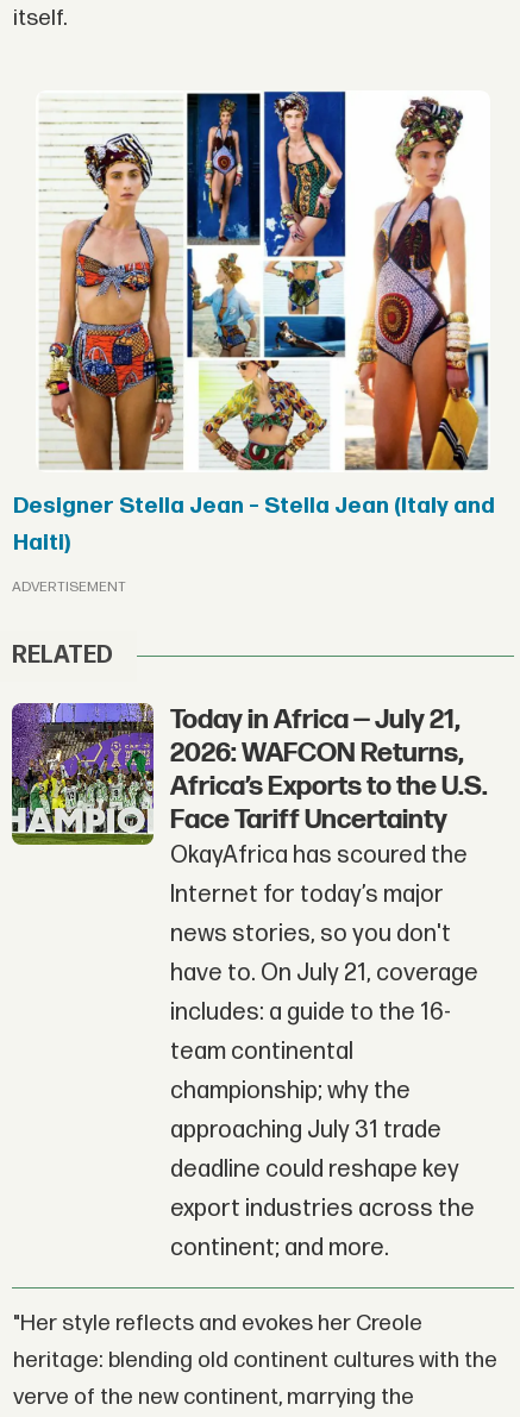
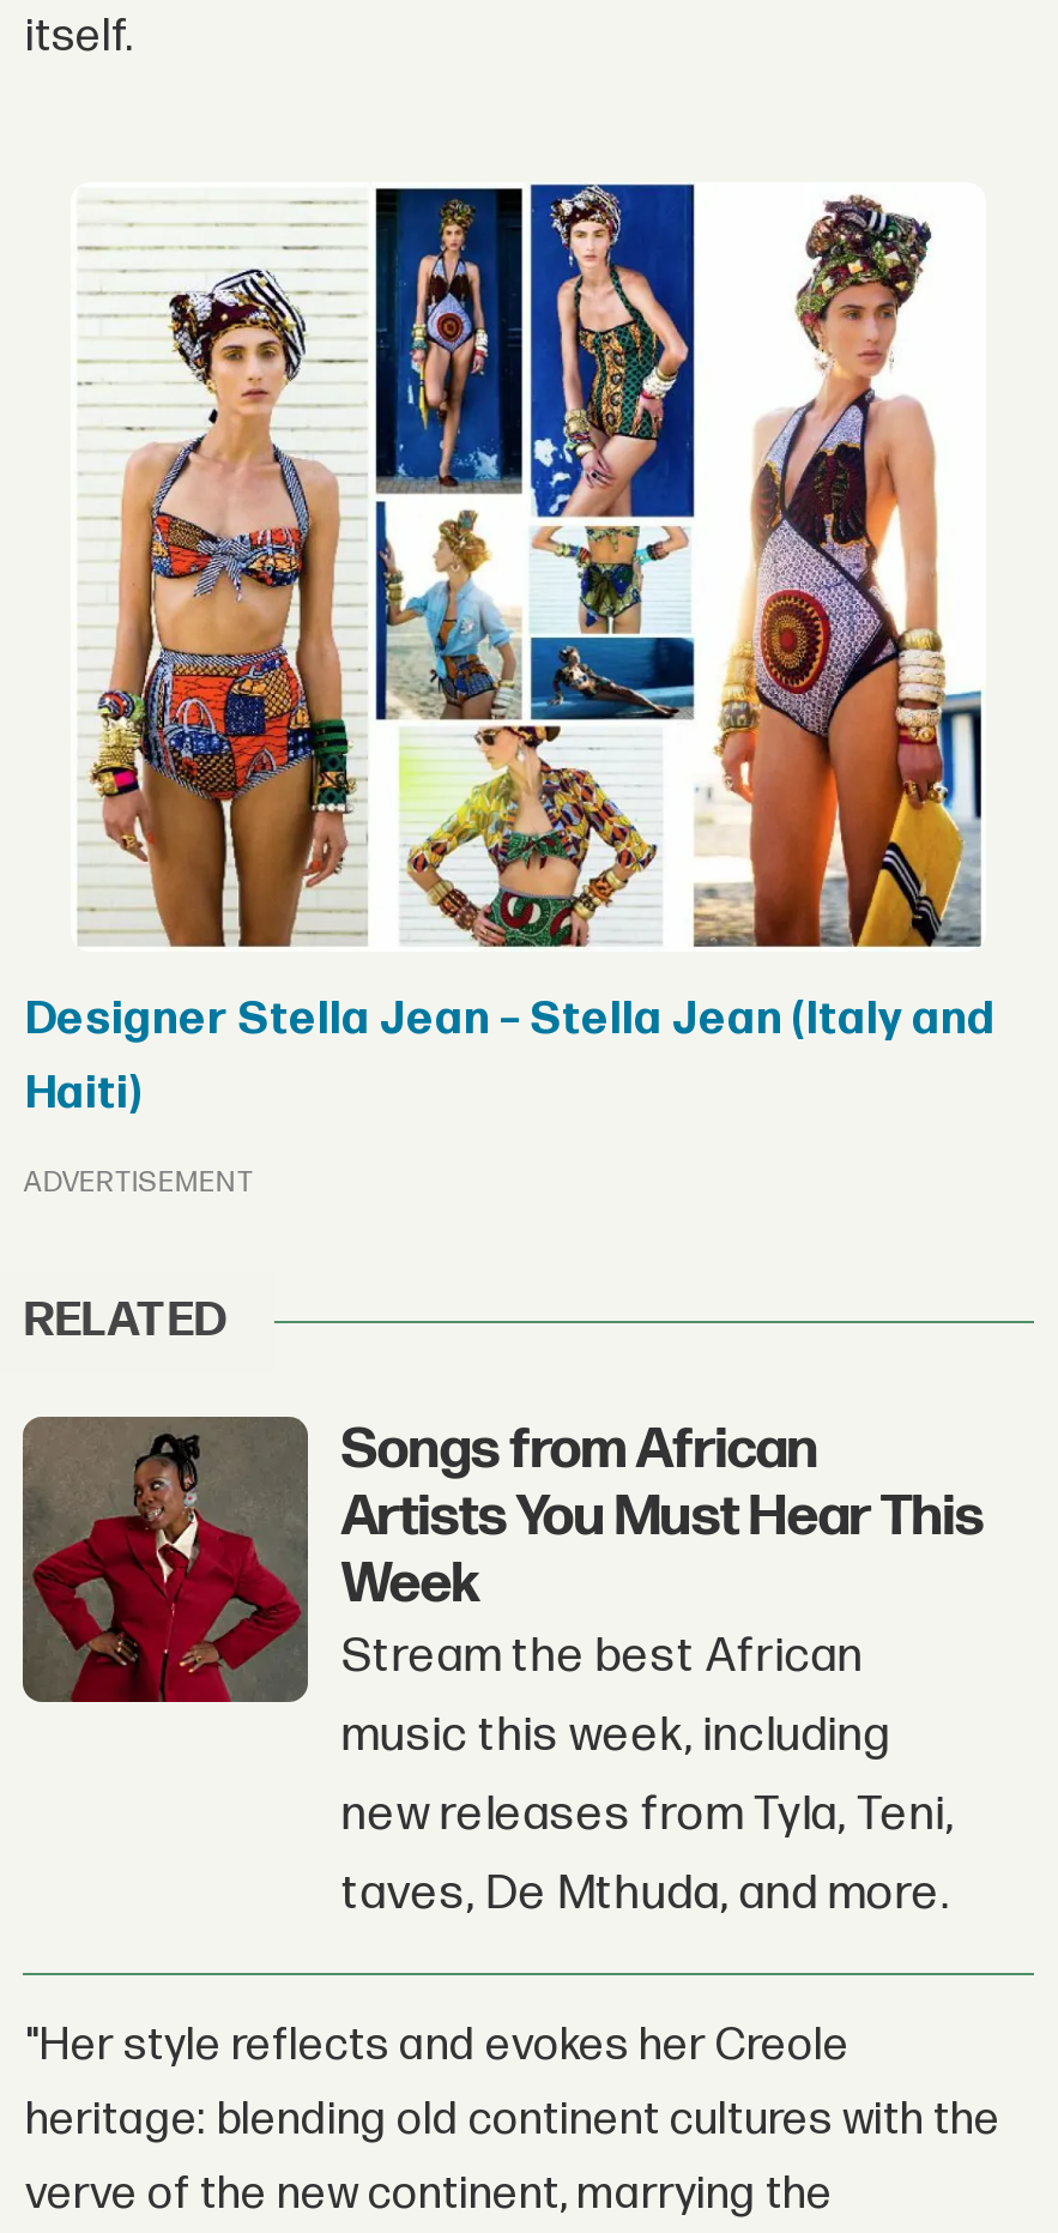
[12,702,488,1262] [image] | Today in Africa — July 21, | 2026: WAFCON Returns, | Africa’s Exports to the U.S. | Face Tariff Uncertainty | OkayAfrica has scoured the | Internet for today’s major | news stories, so you don't | have to. On July 21, coverage | includes: a guide to the 16- | team continental | championship; why the | approaching July 31 trade | deadline could reshape key | export industries across the | continent; and more. -> [20,1414,983,1923] [image] | Songs from African | Artists You Must Hear This | Week | Stream the best African | music this week, including | new releases from Tyla, Teni, | taves, De Mthuda, and more.

